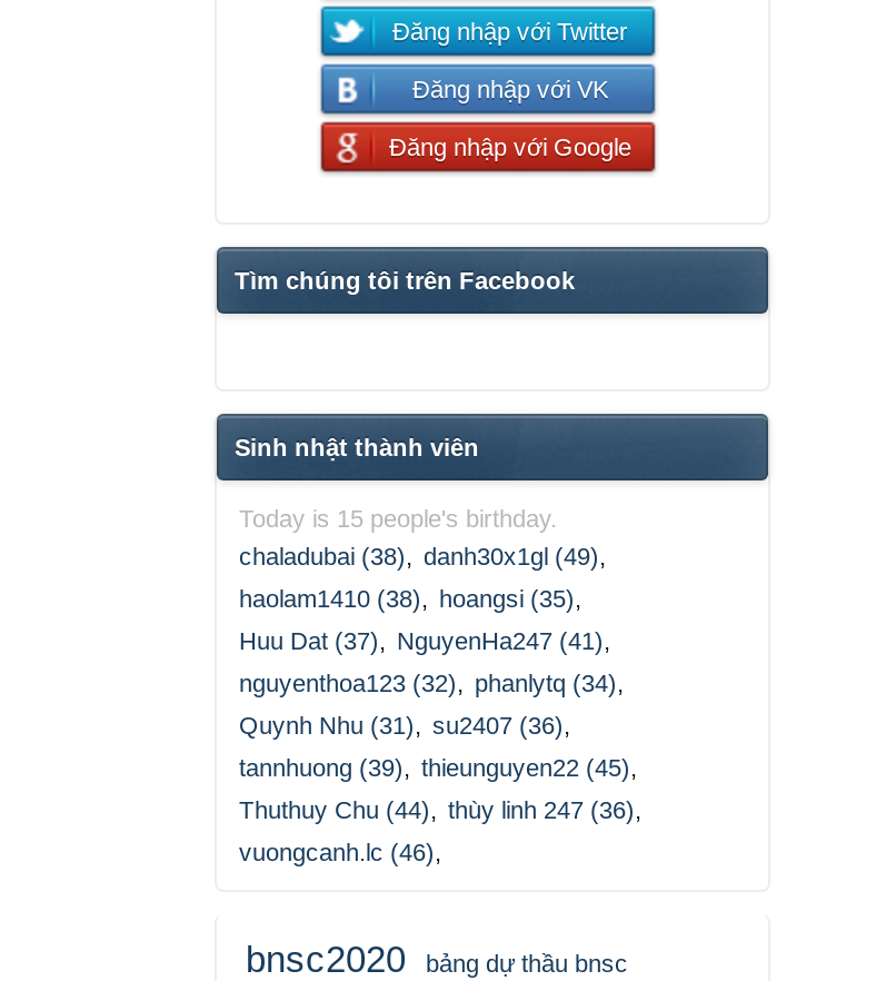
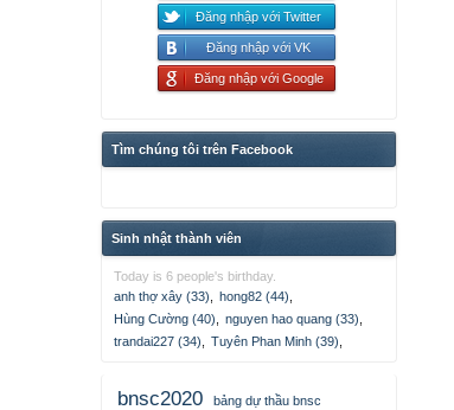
[239,505,641,865] Today is 15 people's birthday. | chaladubai (38), danh30x1gl (49), | haolam1410 (38), hoangsi (35), | Huu Dat (37), NguyenHa247 (41), | nguyenthoa123 (32), phanlytq (34), | Quynh Nhu (31), su2407 (36), | tannhuong (39), thieunguyen22 (45), | Thuthuy Chu (44), thùy linh 247 (36), | vuongcanh.lc (46), -> [114,269,363,348] Today is 6 people's birthday. | anh thợ xây (33), hong82 (44), | Hùng Cường (40), nguyen hao quang (33), | trandai227 (34), Tuyên Phan Minh (39),

